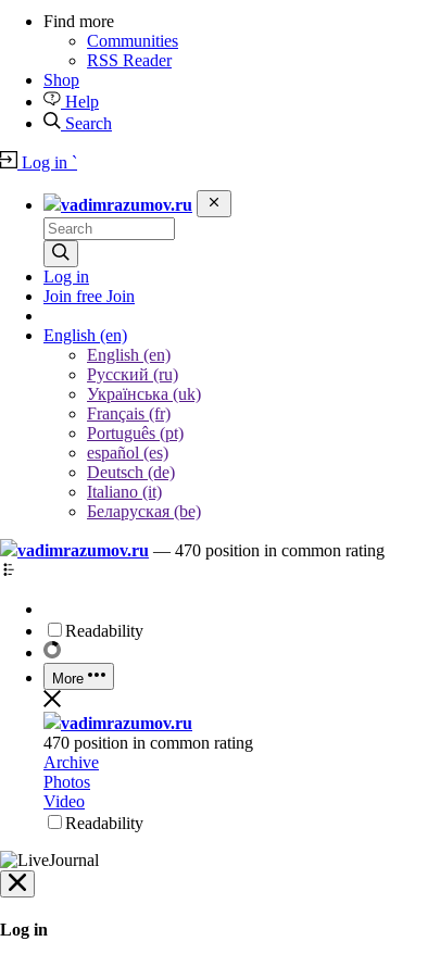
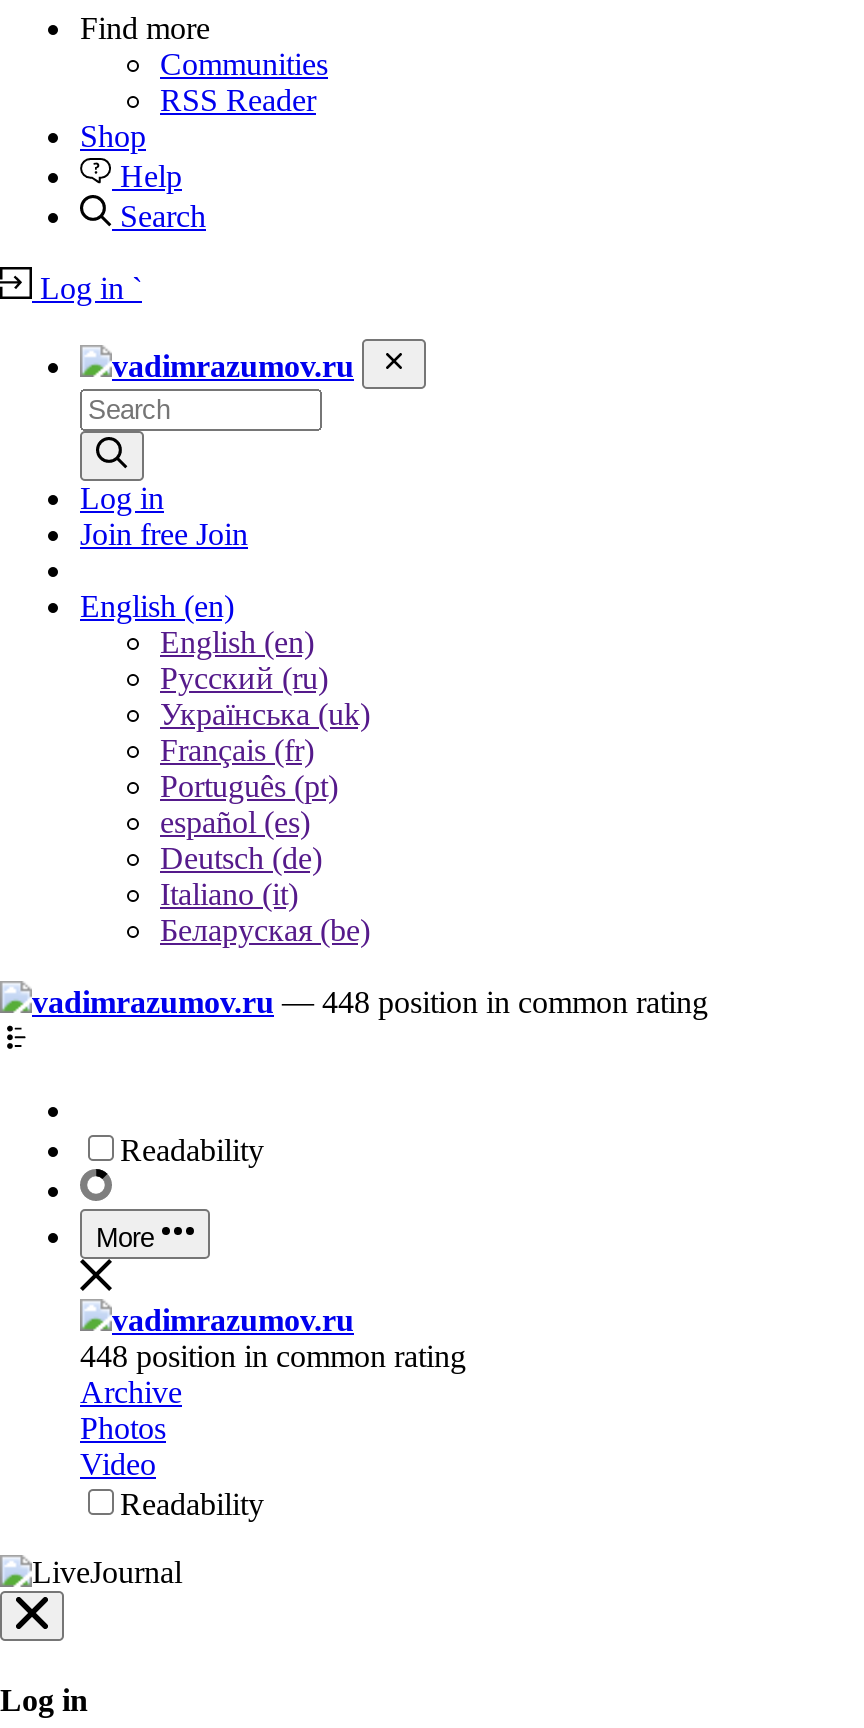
[17,541,385,560] vadimrazumov.ru — 470 position in common rating -> [32,985,708,1019] vadimrazumov.ru — 448 position in common rating
[43,733,253,752] 470 position in common rating -> [80,1339,466,1373] 448 position in common rating

